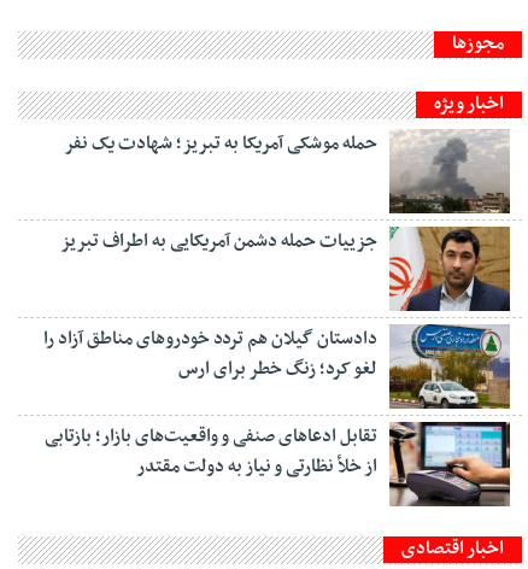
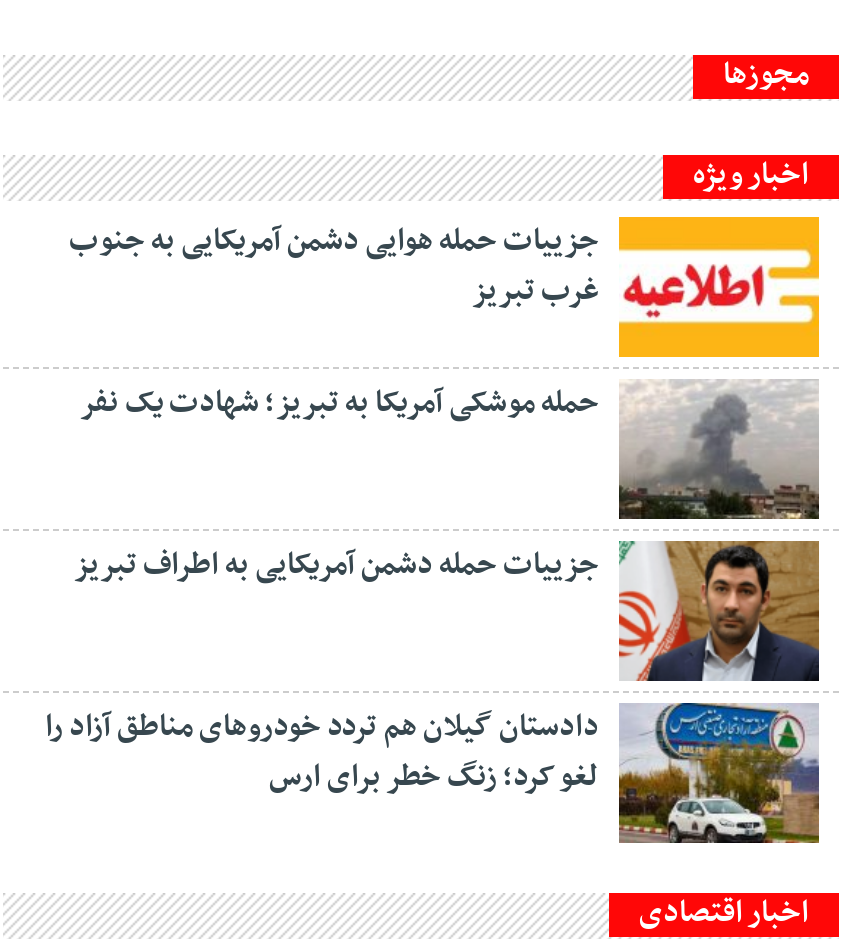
moved [43,124,514,411] -> [45,371,825,847]: [image] | حمله موشکی آمریکا به تبریز؛ شهادت یک نفر | جزییات حمله دشمن آمریکایی به اطراف تبریز | دادستان گیلان هم تردد خودروهای مناطق آزاد را | لغو کرد؛ زنگ خطر برای ارس
none -> [69,215,821,359] [image] | جزییات حمله هوایی دشمن آمریکایی به جنوب | غرب تبریز
[45,421,511,508] [image] | تقابل ادعاهای صنفی و واقعیت‌های بازار؛ بازتابی | از خلأ نظارتی و نیاز به دولت مقتدر -> none

